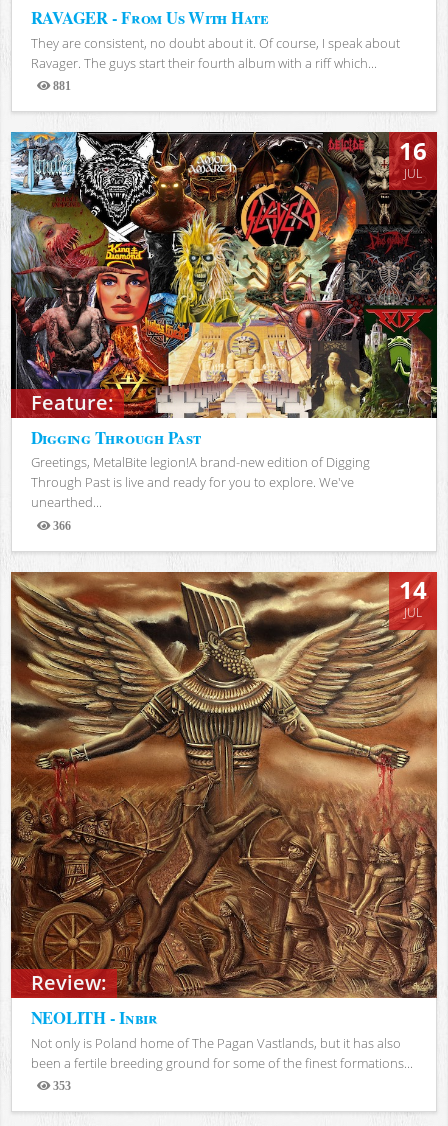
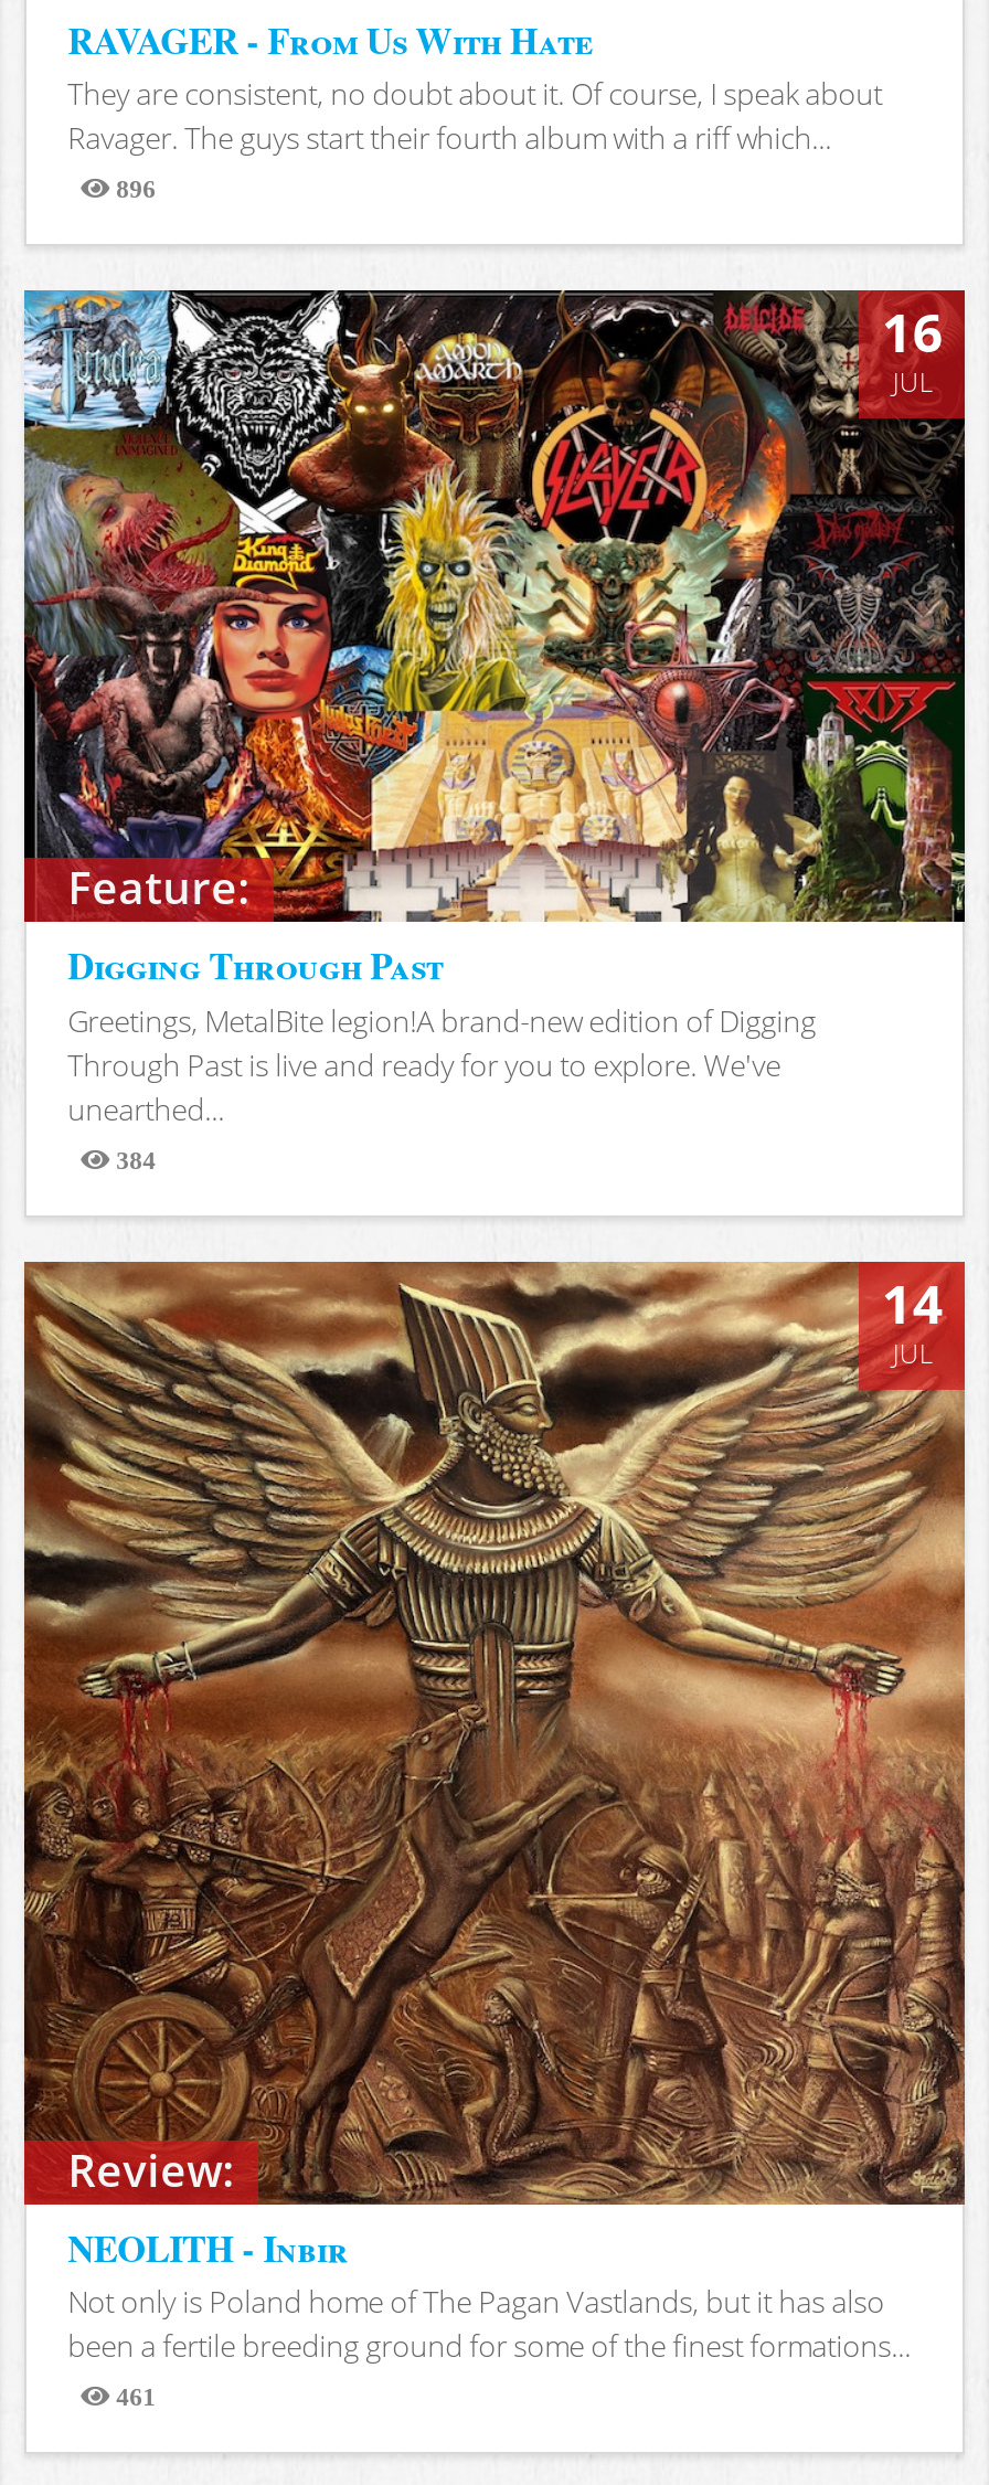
[50,80,71,91] 881 -> [110,175,156,200] 896
[50,520,71,531] 366 -> [110,1147,156,1171] 384
[50,1080,71,1091] 353 -> [110,2383,156,2408] 461

